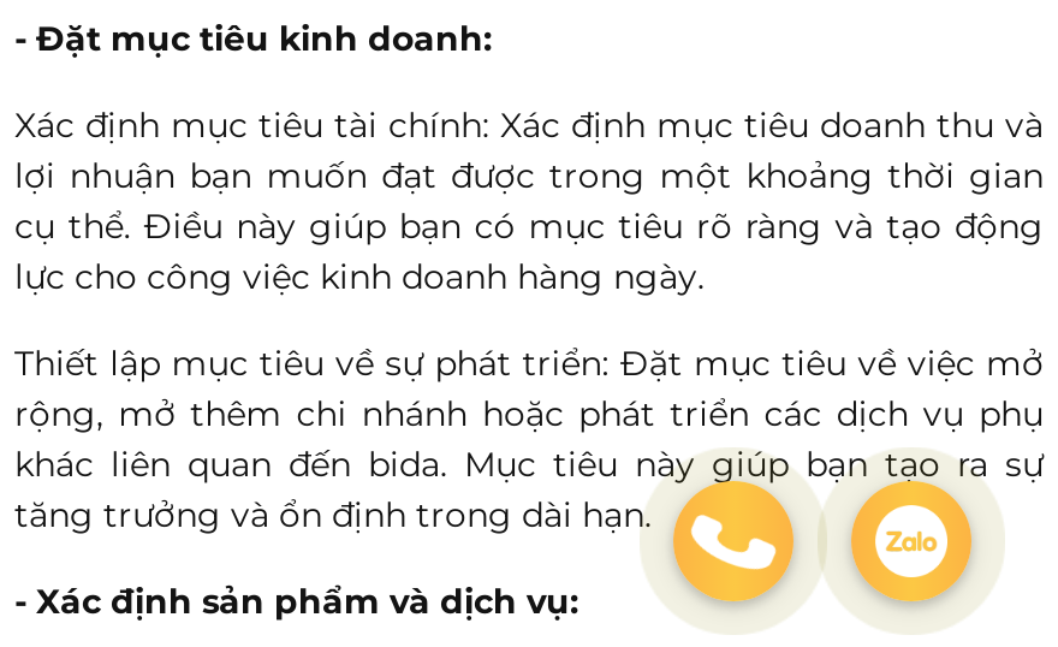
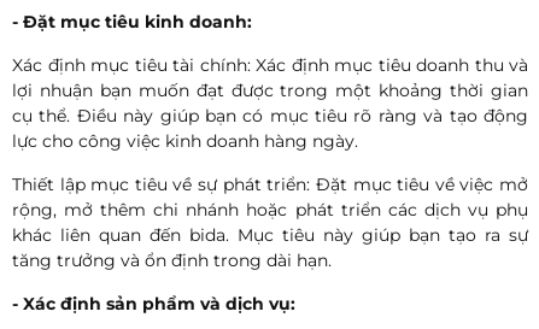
[642,493,1003,633] [image] -> none

